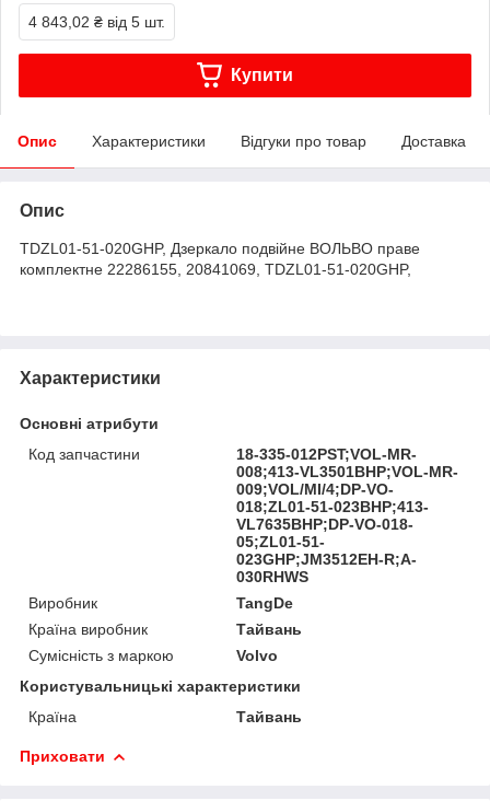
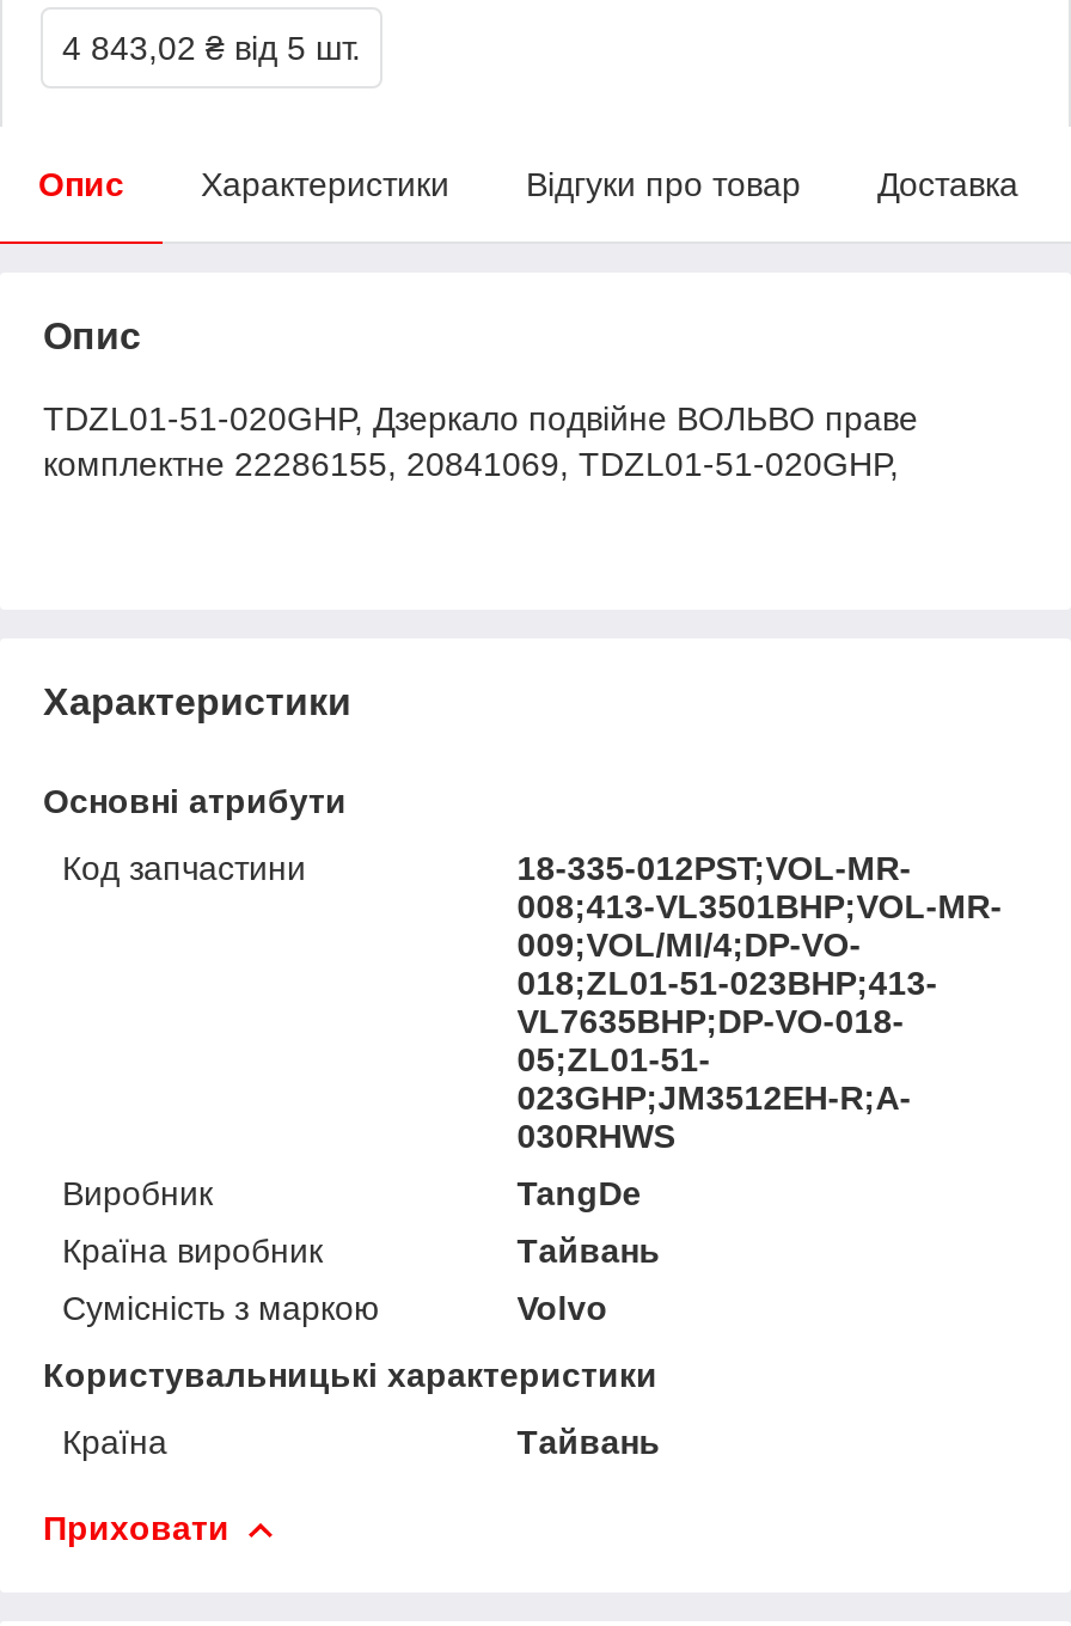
[231,65,293,84] Купити -> none

